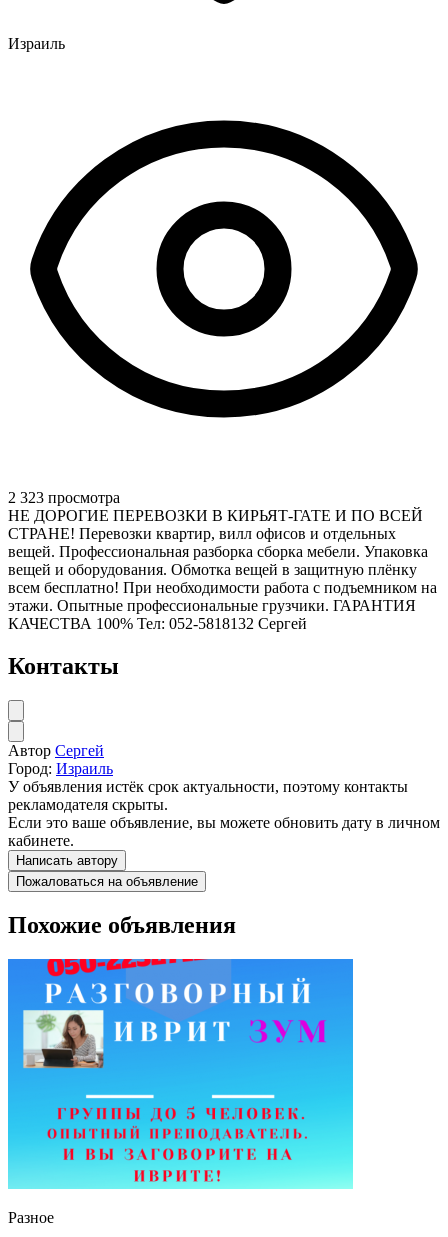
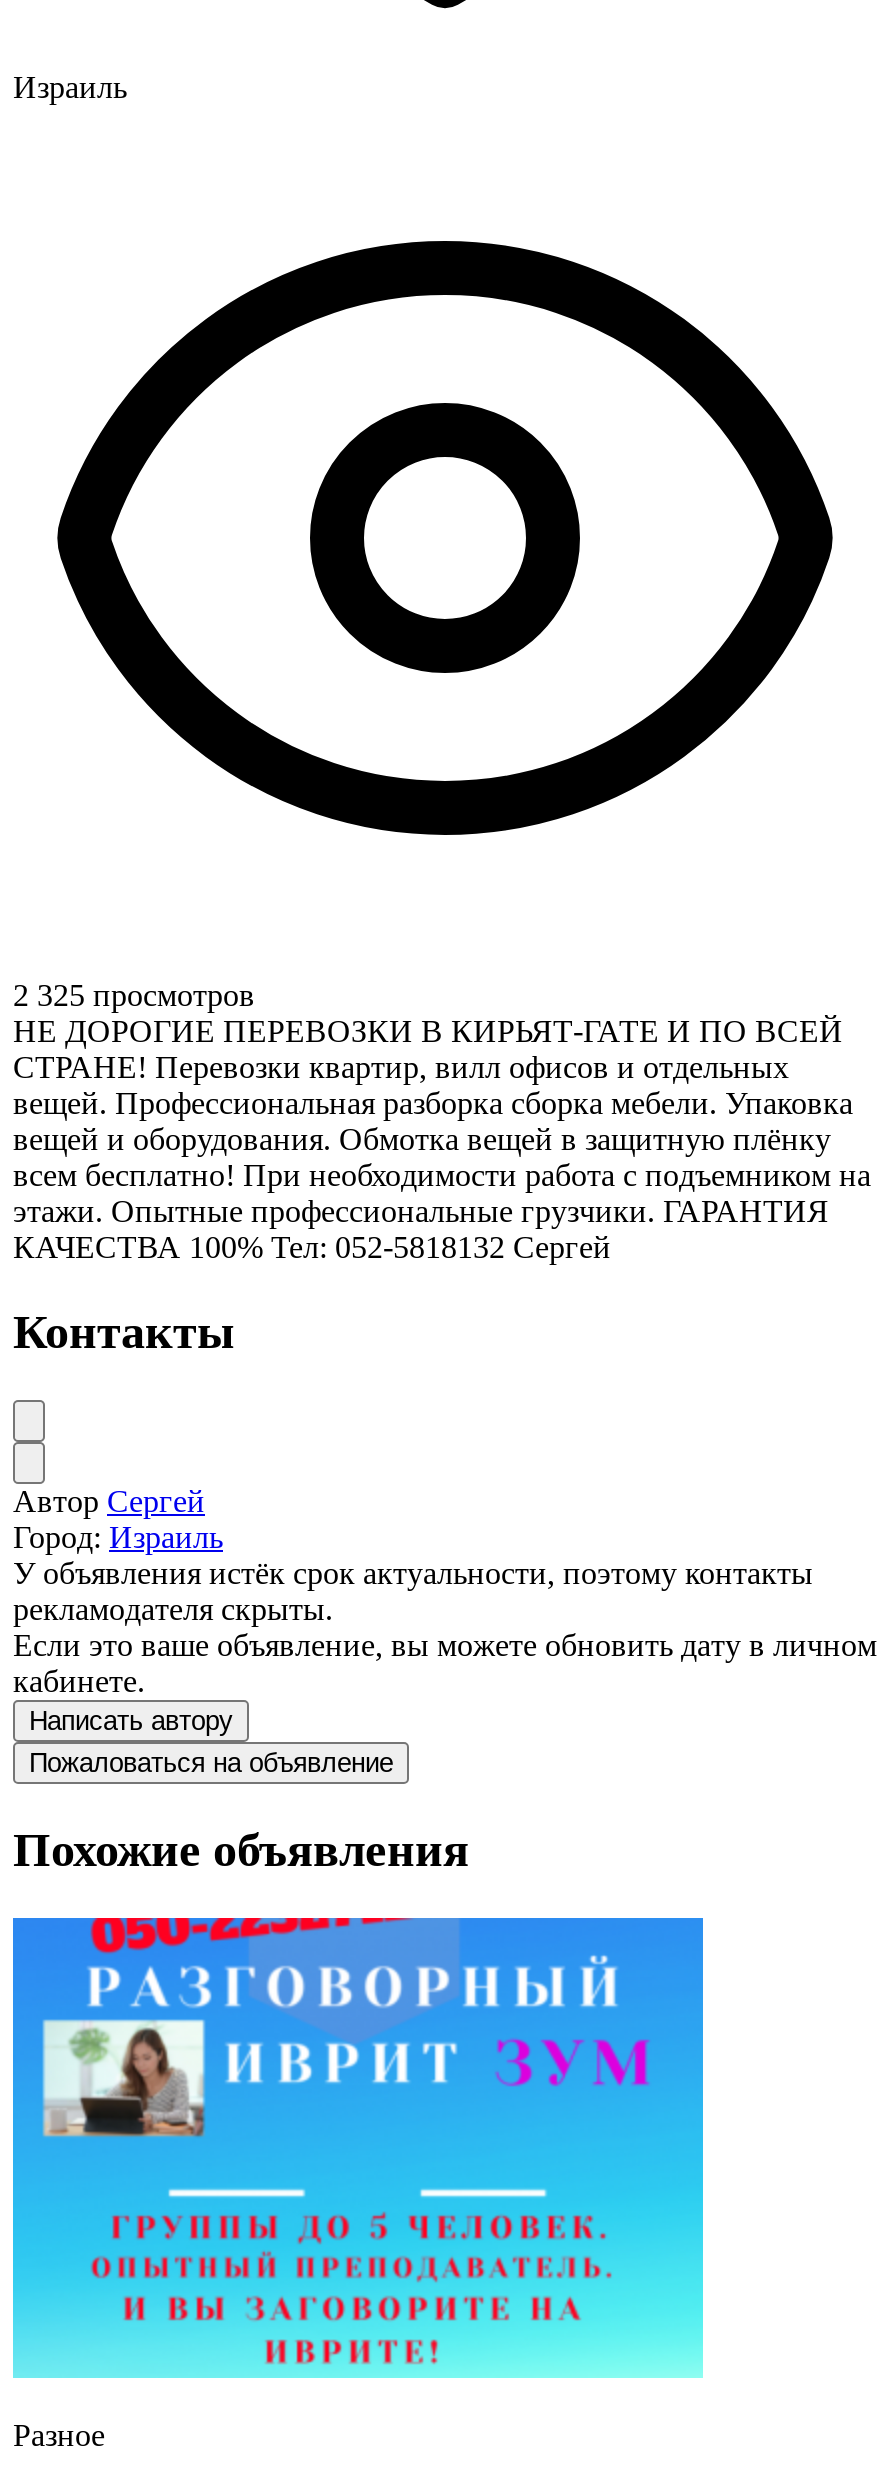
[8,489,120,506] 2 323 просмотра -> [13,979,255,1013] 2 325 просмотров

